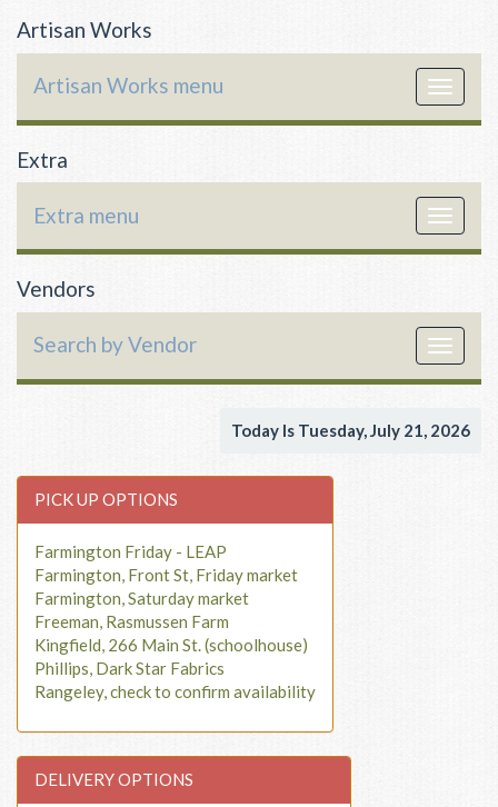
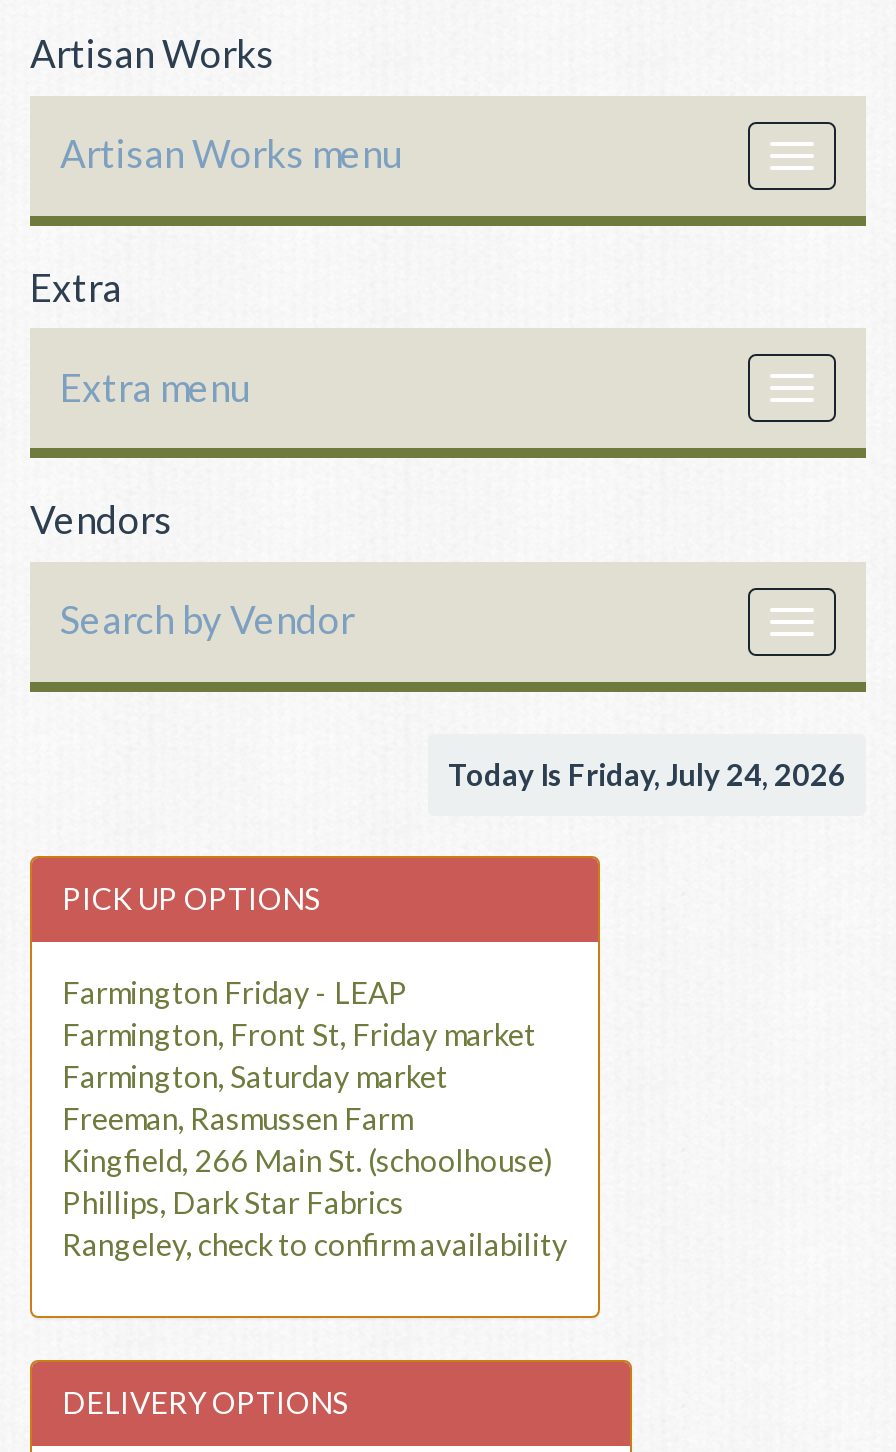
[231,420,470,440] Today Is Tuesday, July 21, 2026 -> [448,755,846,791] Today Is Friday, July 24, 2026

